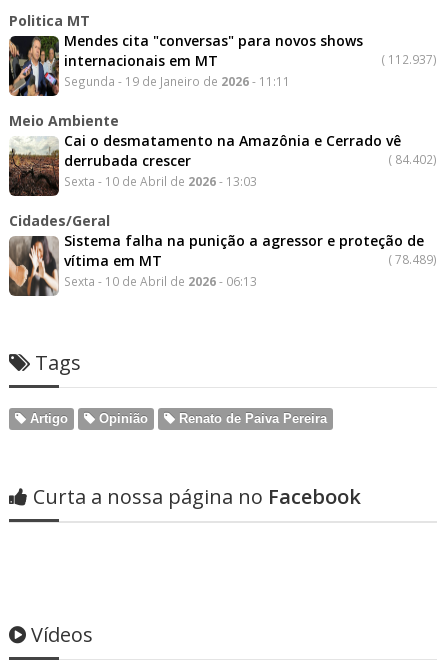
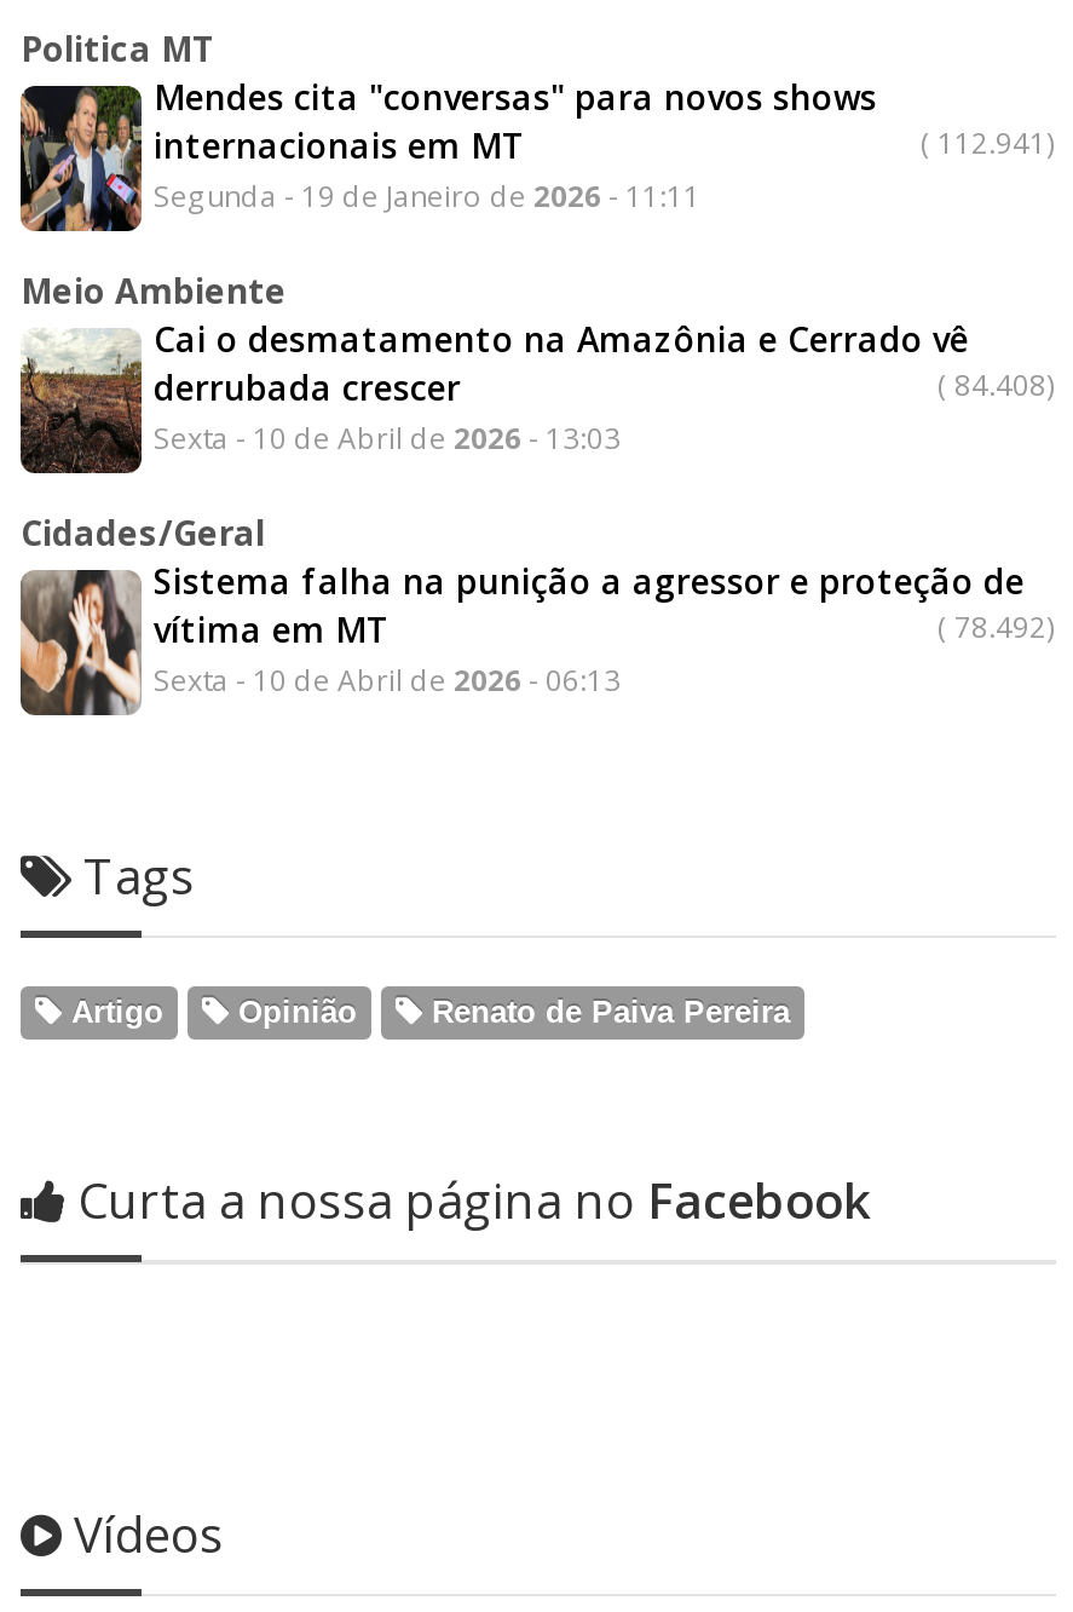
[381,51,437,67] (112.937) -> [921,122,1056,161] (112.941)
[388,151,437,167] (84.402) -> [938,364,1056,403] (84.408)
[388,251,437,267] (78.489) -> [938,606,1056,645] (78.492)

